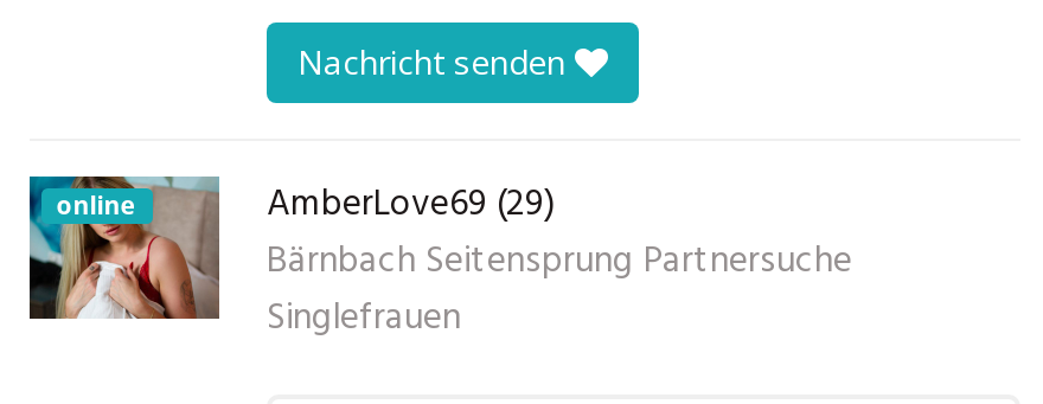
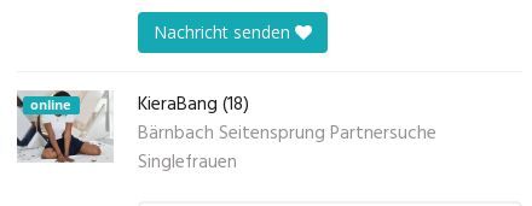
[27,174,556,321] [image] | AmberLove69 (29) -> [16,90,249,163] [image] | KieraBang (18)

